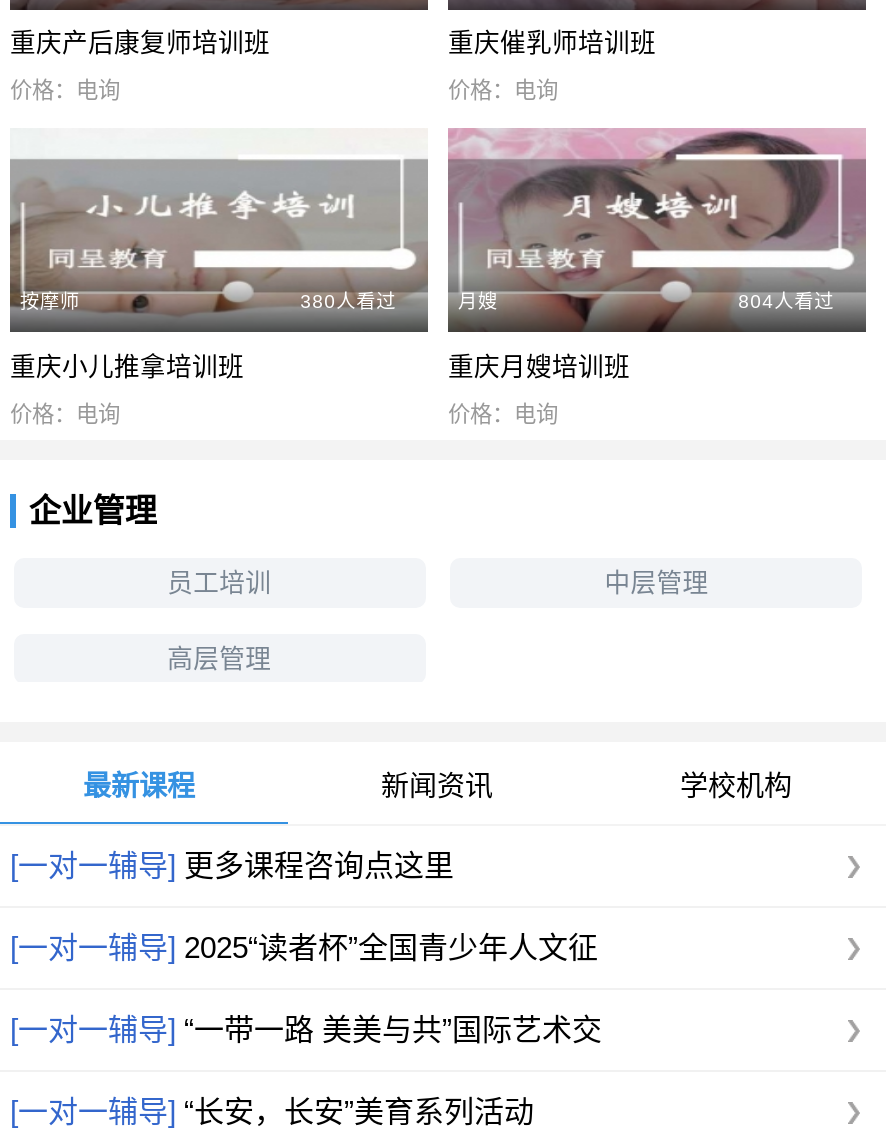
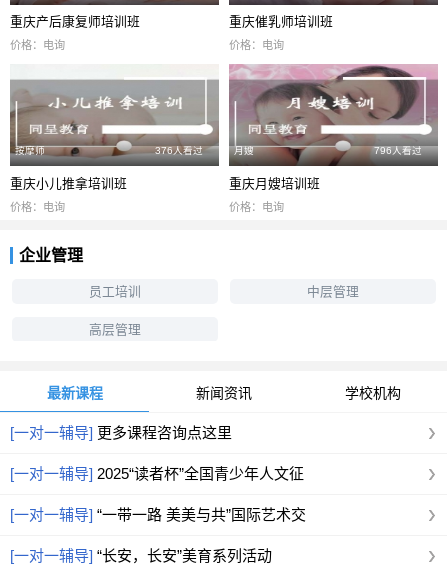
[300,290,396,312] 380人看过 -> [155,145,203,156] 376人看过
[738,290,834,312] 804人看过 -> [374,145,422,156] 796人看过

